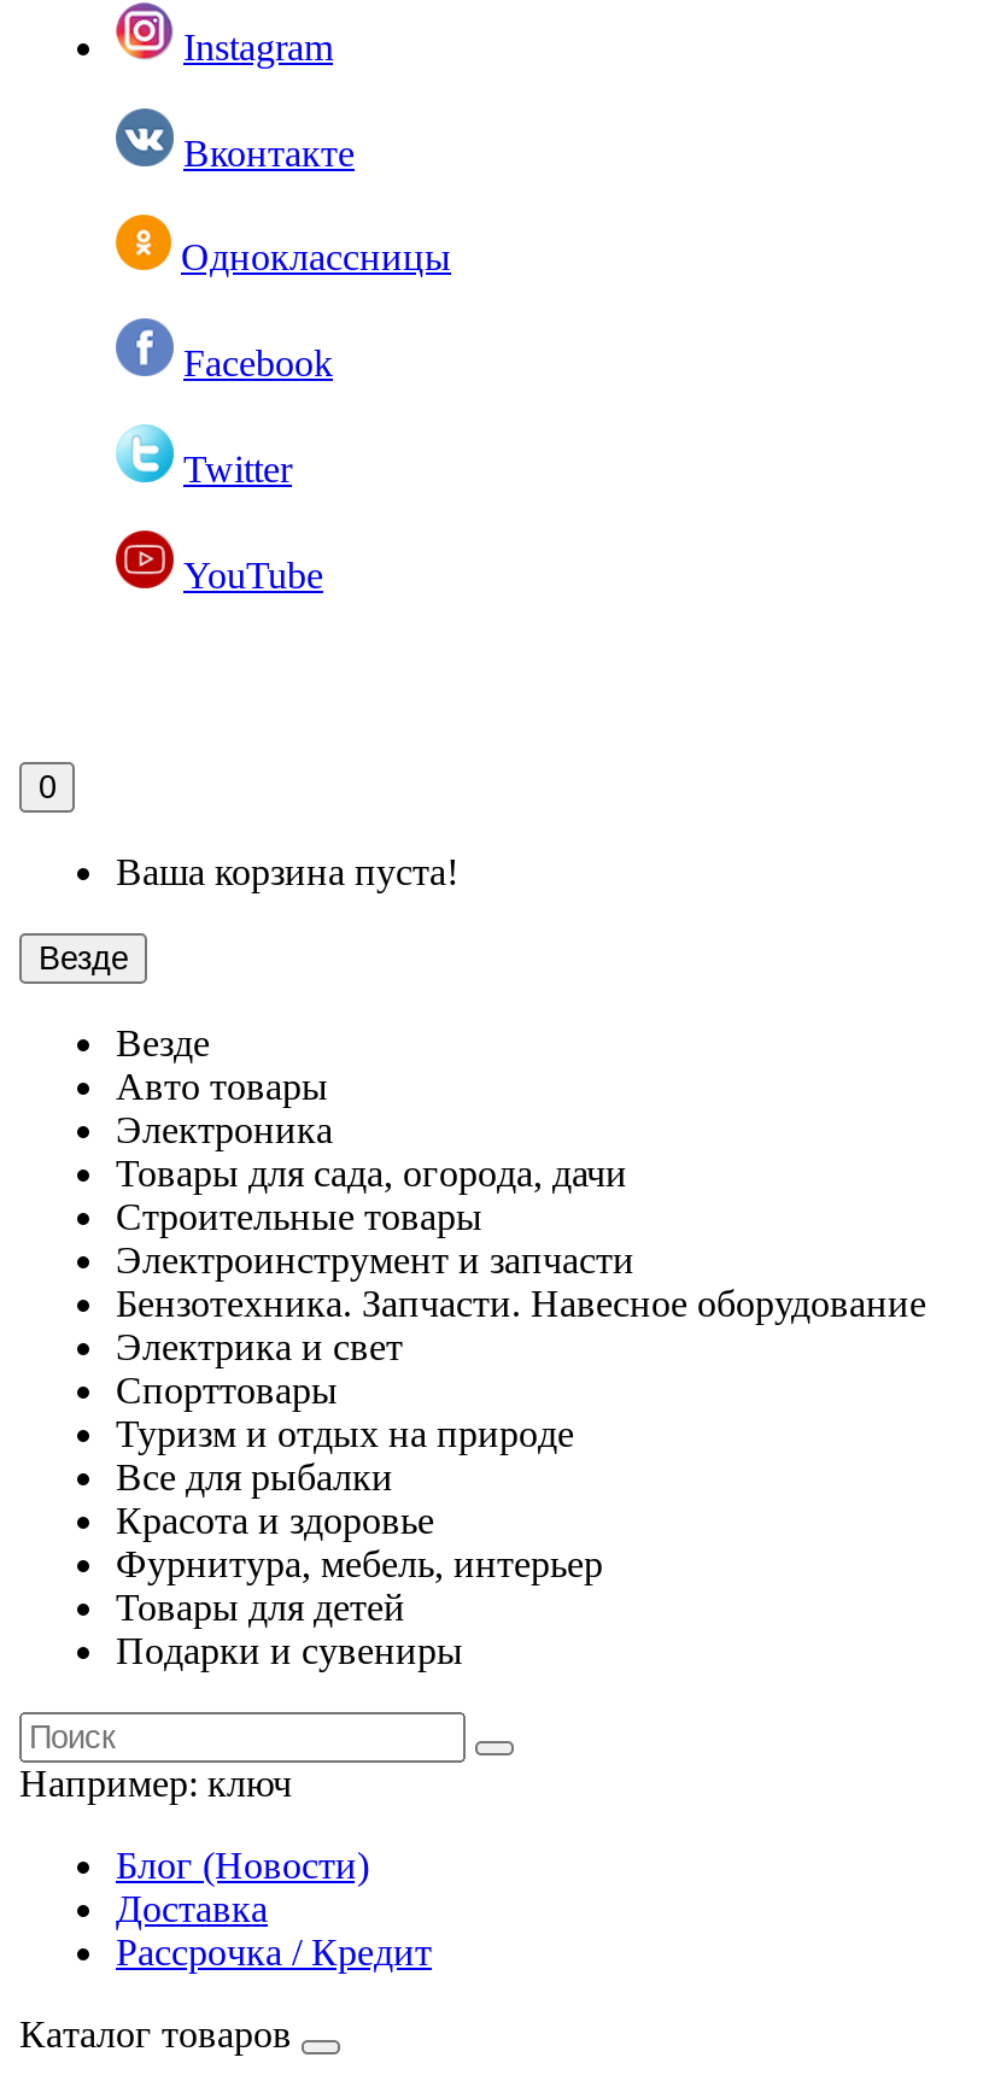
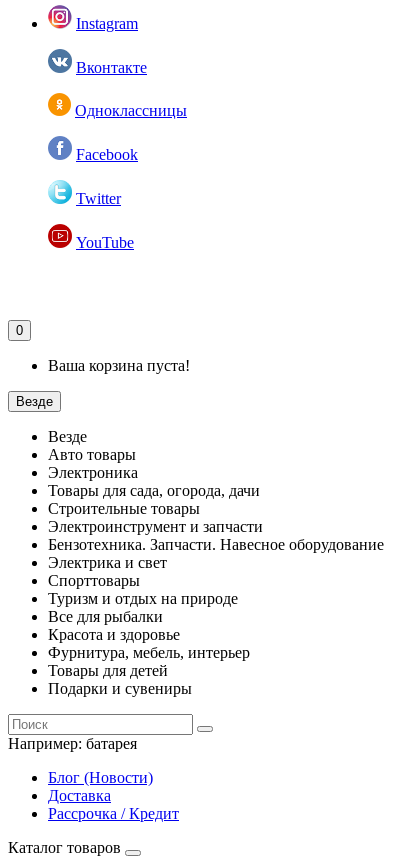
[19,1763,292,1804] Например:ключ -> [8,735,137,752] Например:батарея

